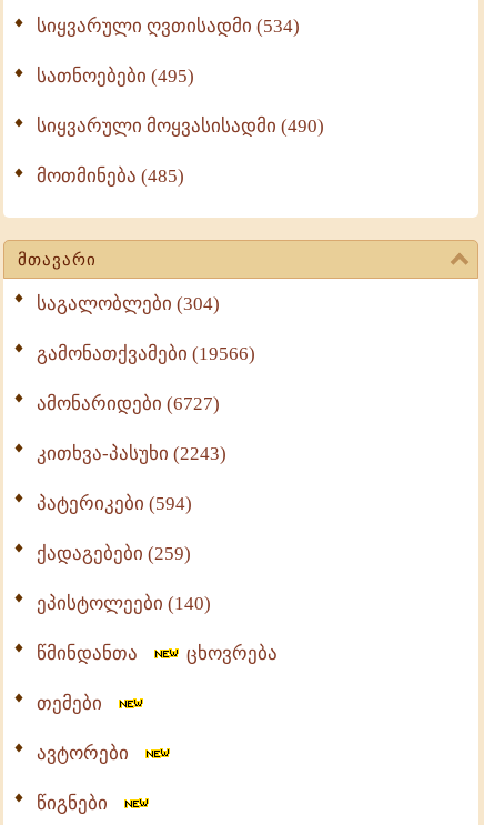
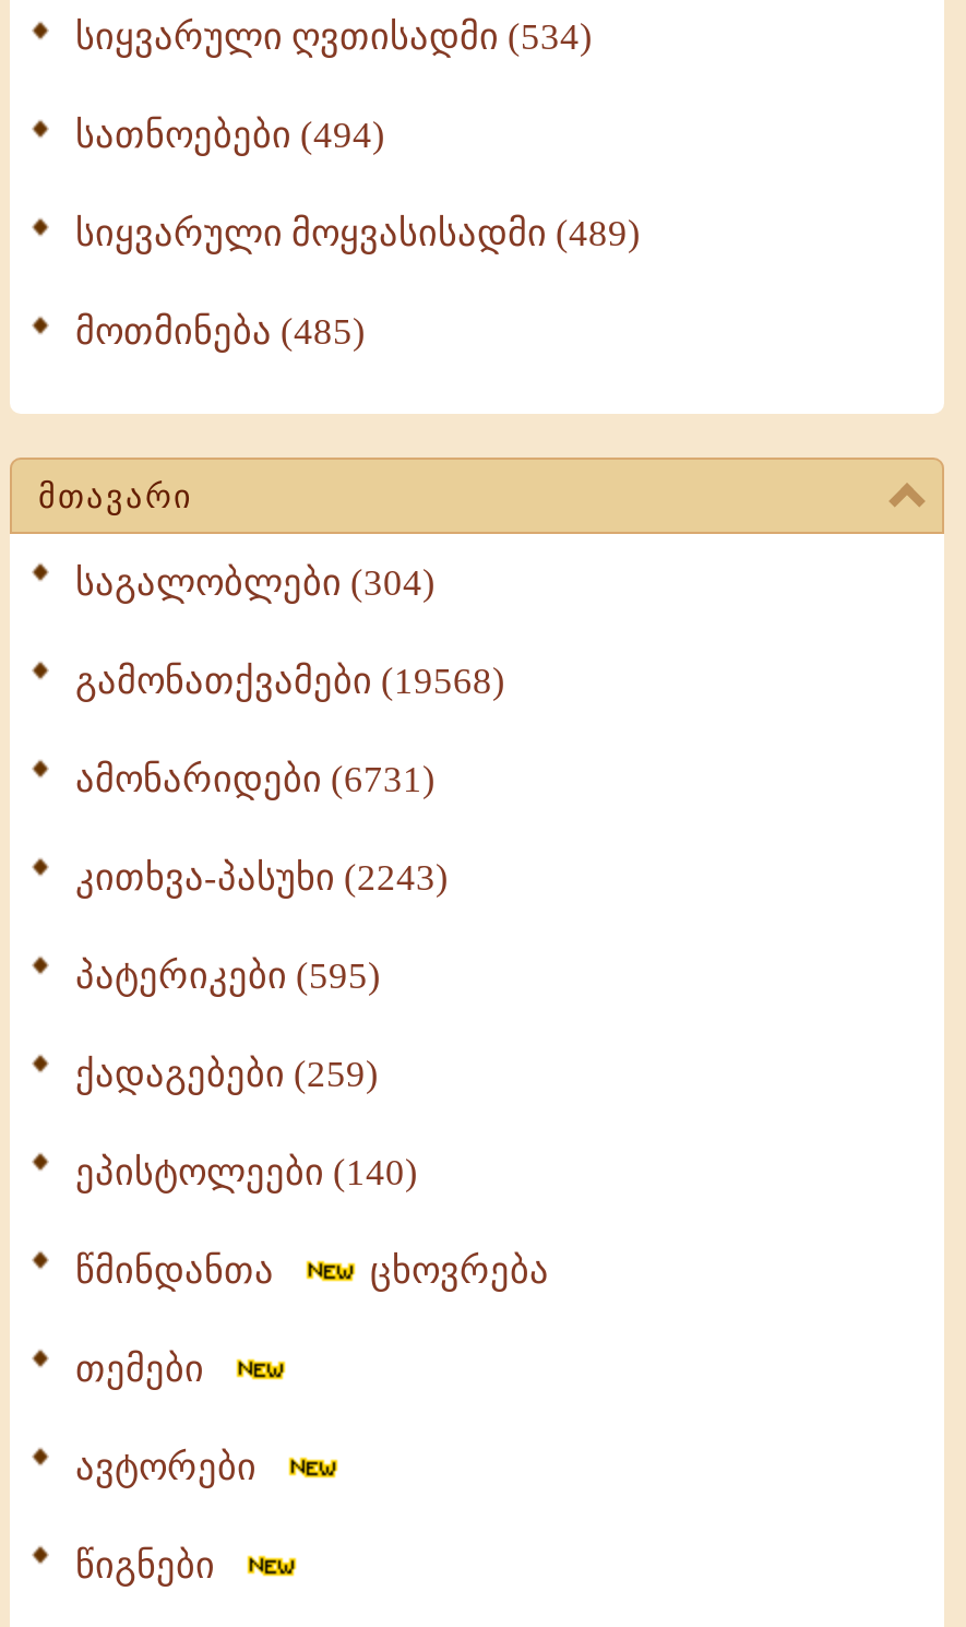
[37,66,194,87] სათნოებები (495) -> [75,115,385,156] სათნოებები (494)
[37,115,324,137] სიყვარული მოყვასისადმი (490) -> [75,213,641,254] სიყვარული მოყვასისადმი (489)
[37,343,255,364] გამონათქვამები (19566) -> [75,661,505,702] გამონათქვამები (19568)
[37,393,220,414] ამონარიდები (6727) -> [75,759,436,800] ამონარიდები (6731)
[37,493,192,514] პატერიკები (594) -> [75,955,381,997] პატერიკები (595)

